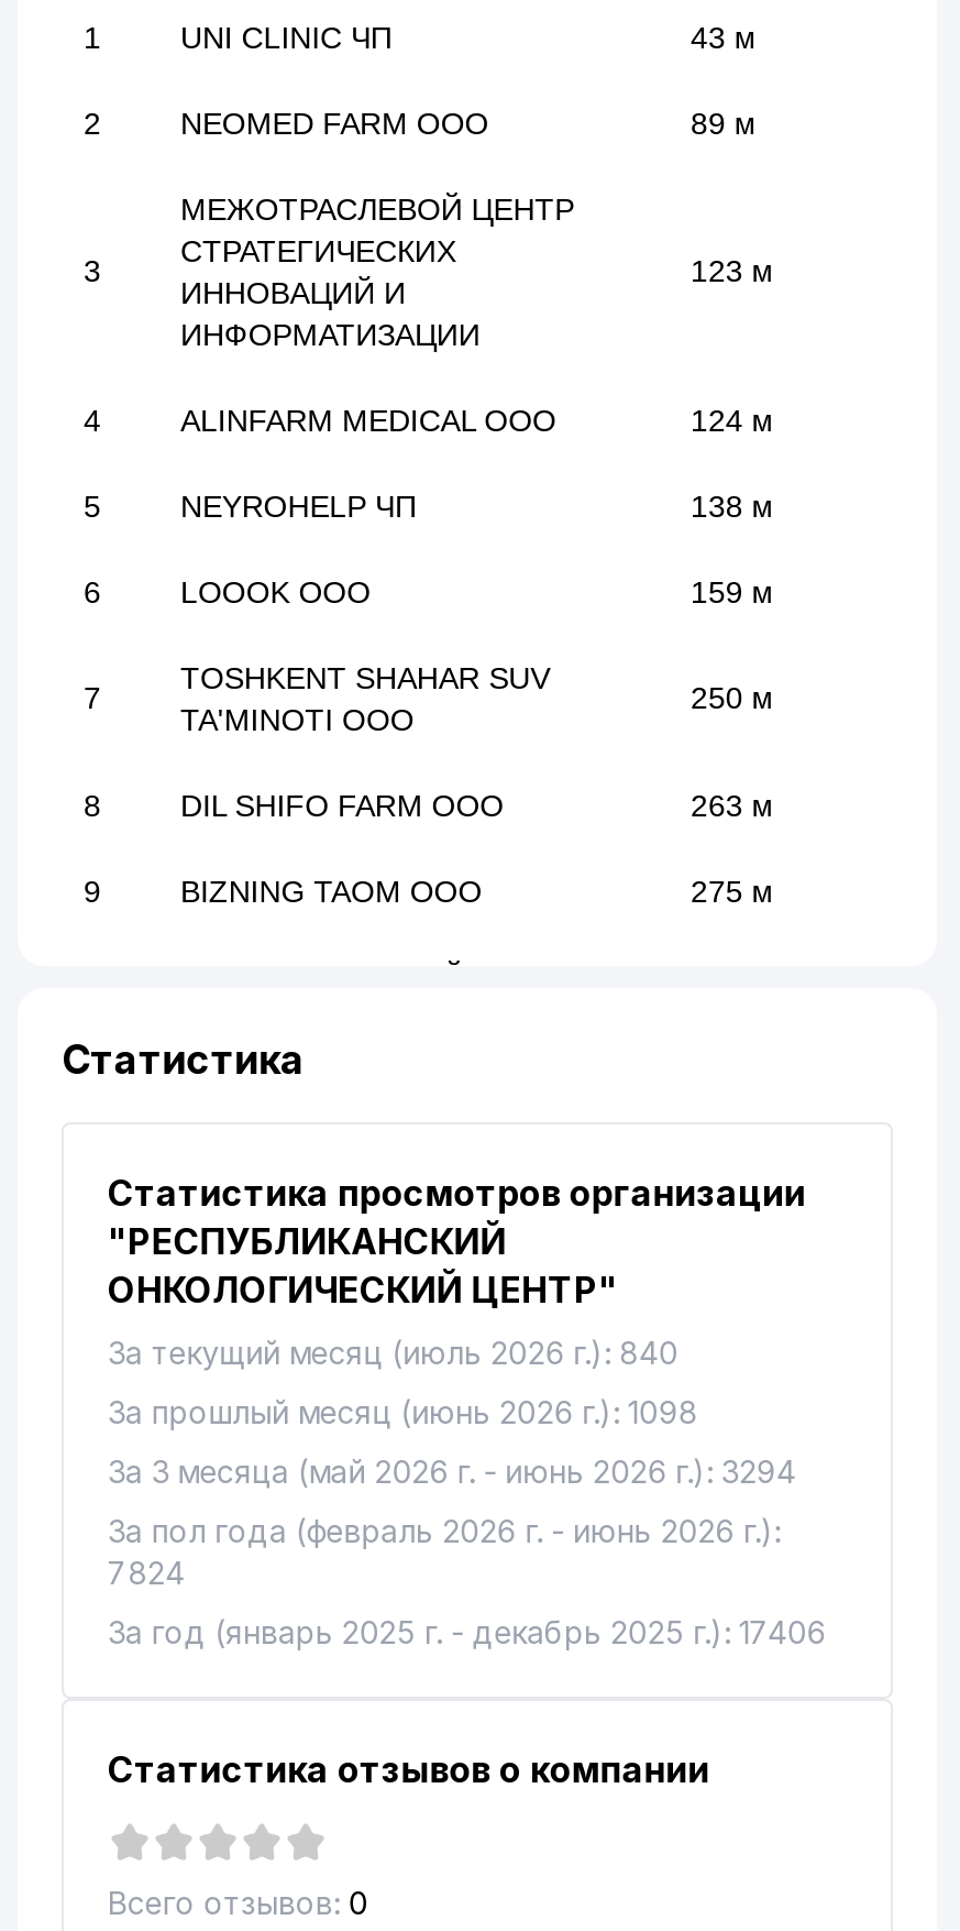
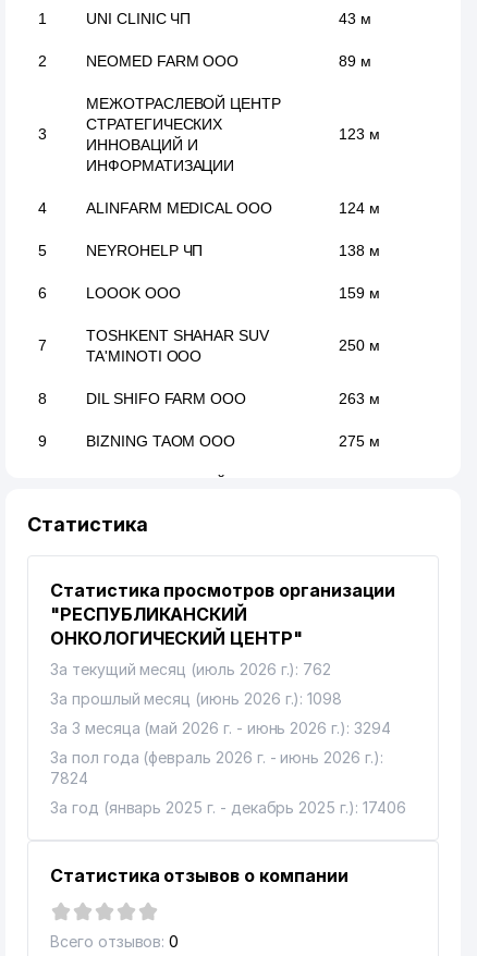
[108,1334,678,1371] За текущий месяц (июль 2026 г.): 840 -> [50,660,331,678] За текущий месяц (июль 2026 г.): 762

